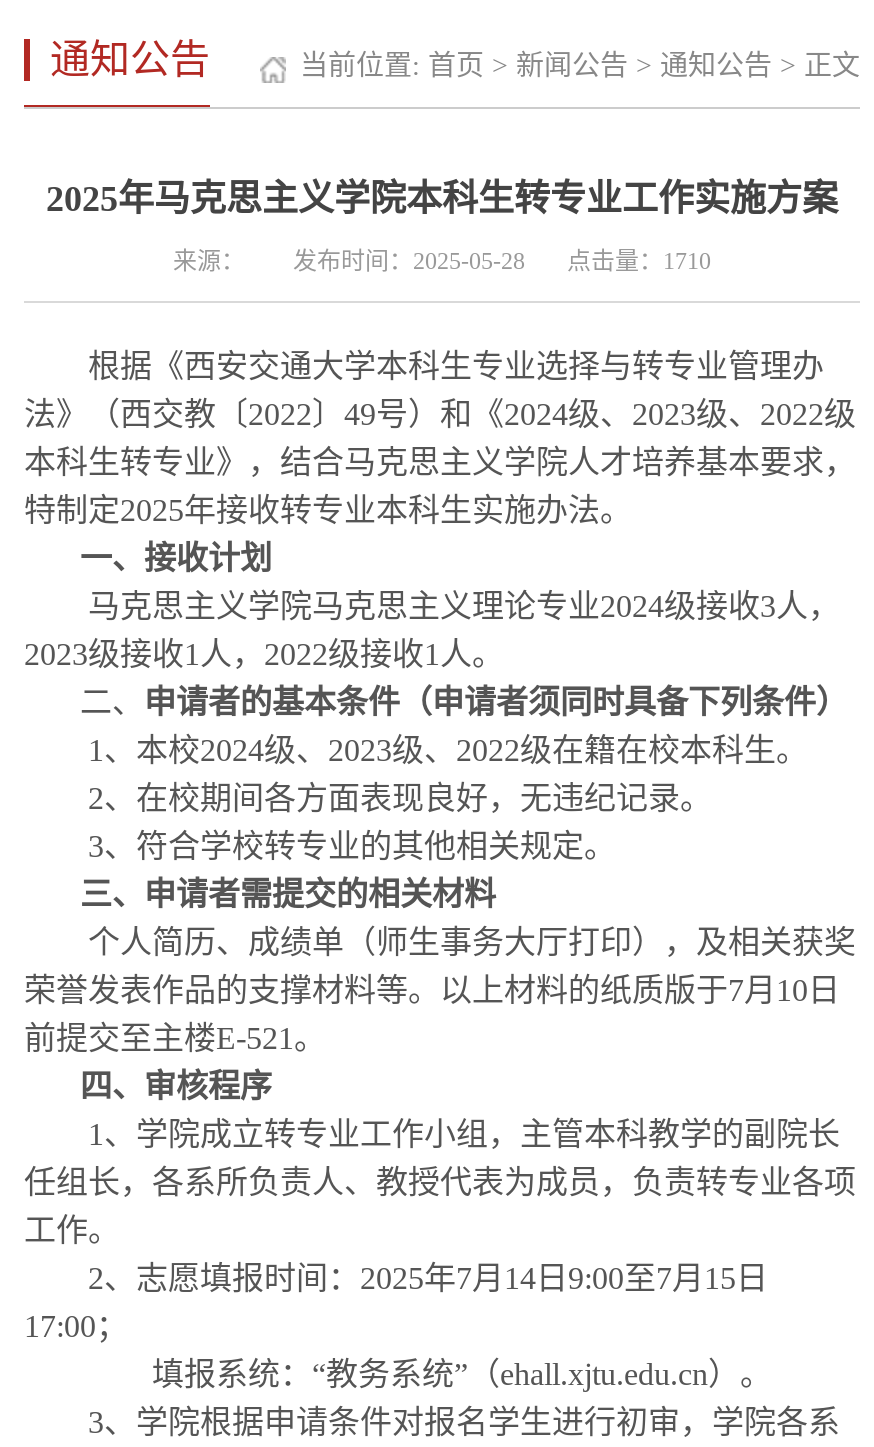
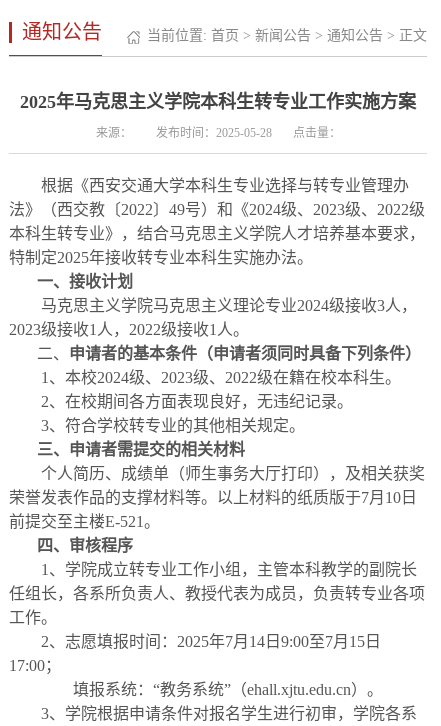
[173,247,711,275] 来源： 发布时间：2025-05-28 点击量：1710 -> [95,126,340,140] 来源： 发布时间：2025-05-28 点击量：

